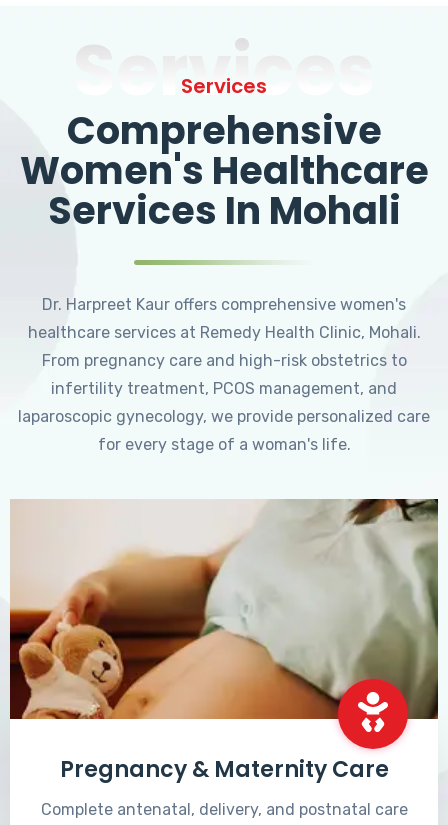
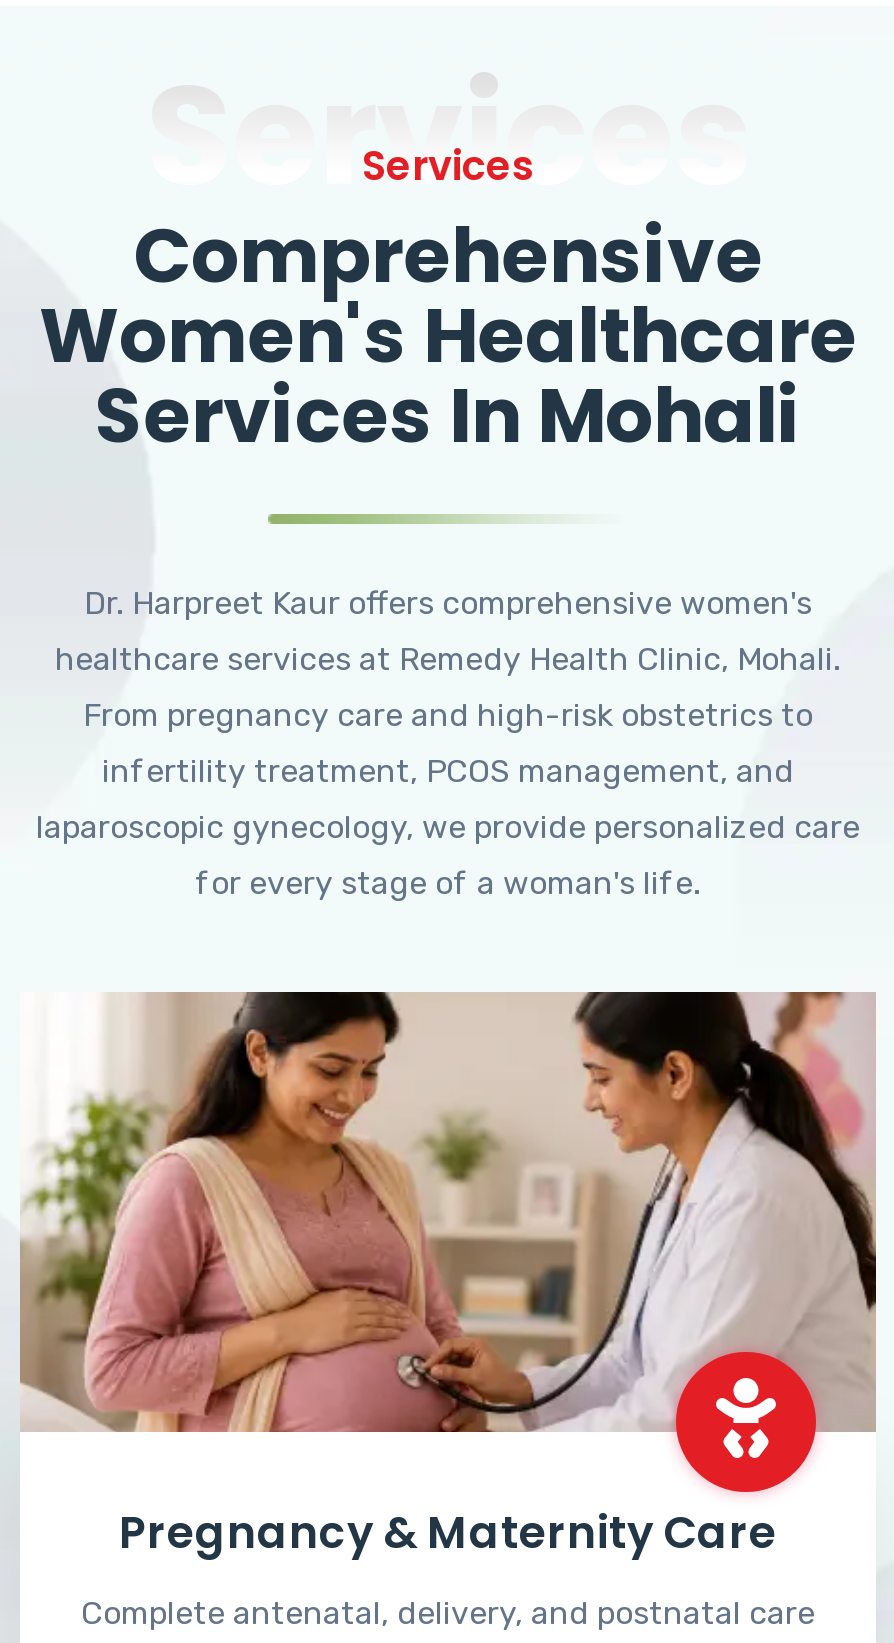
[9,498,439,720] [image] -> [20,990,878,1434] [image]

